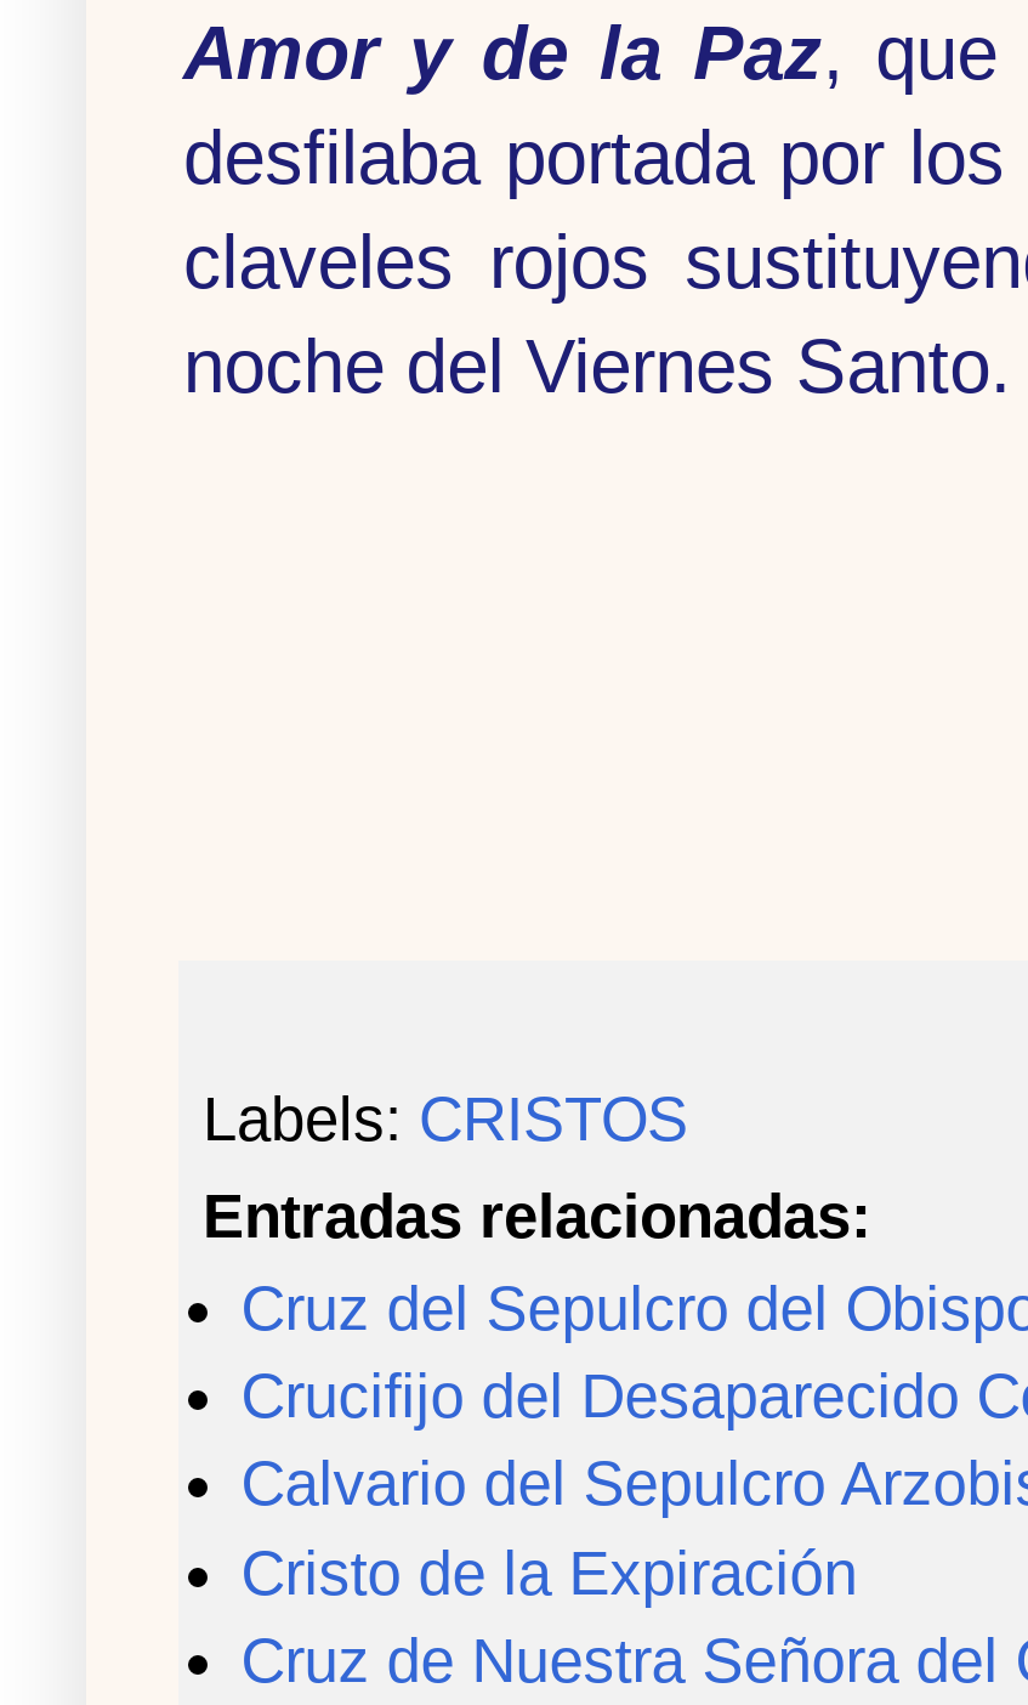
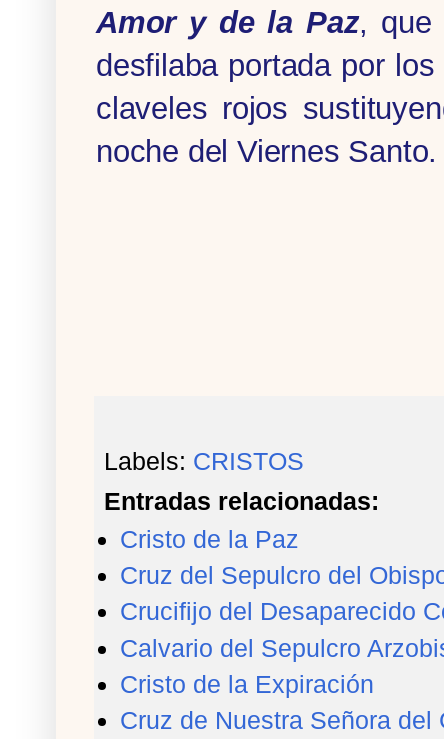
none -> [120,525,299,553] Cristo de la Paz

